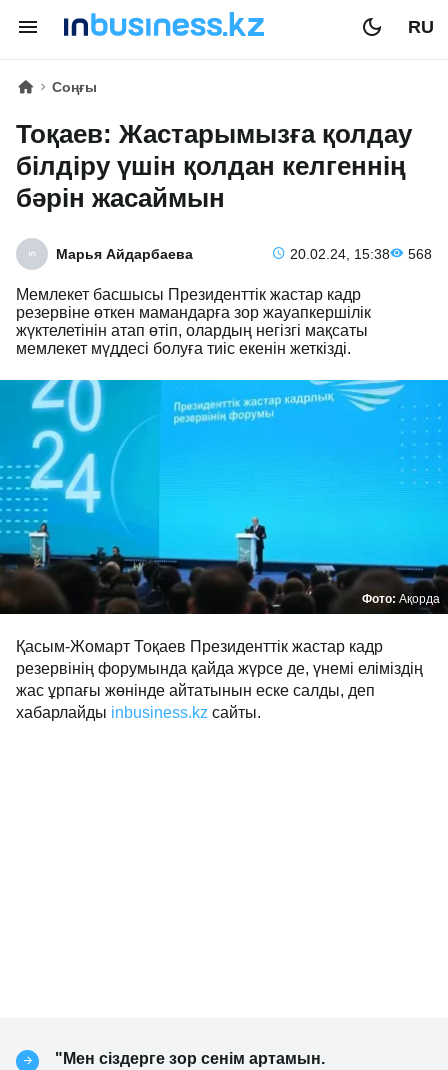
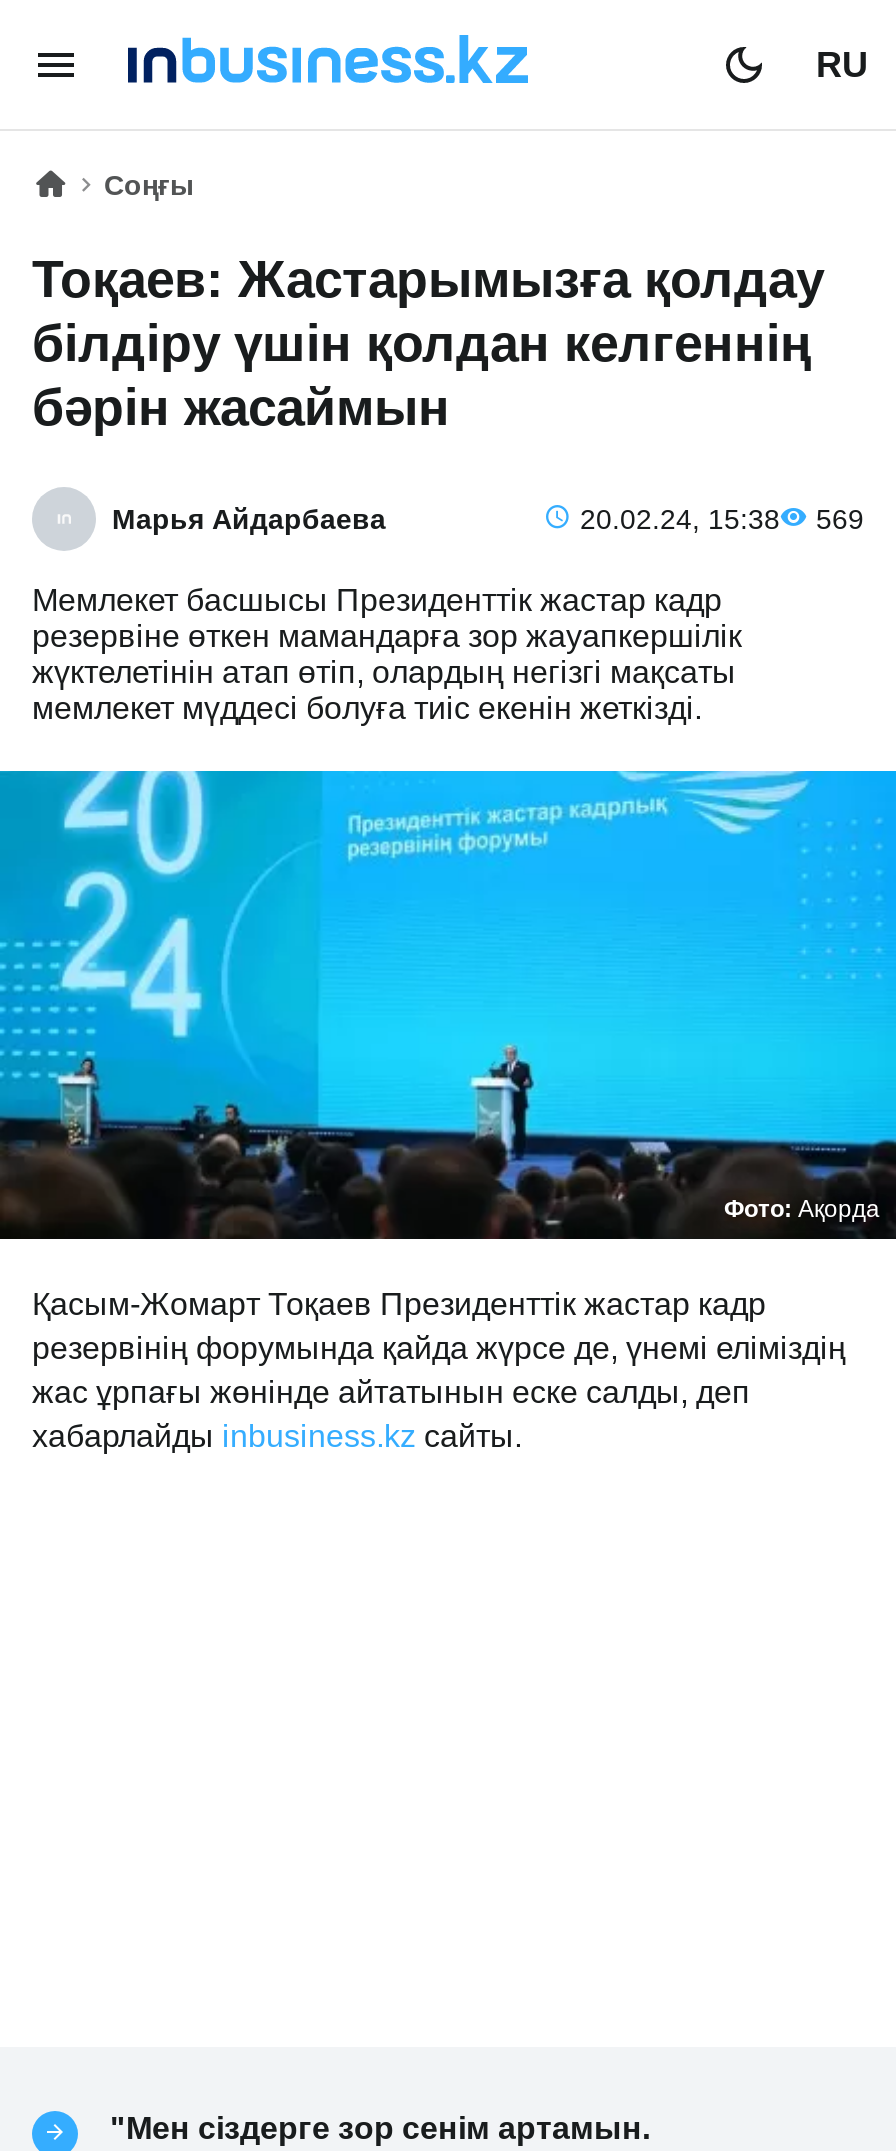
[290,246,432,262] 20.02.24, 15:38 568 -> [580,503,864,535] 20.02.24, 15:38 569

